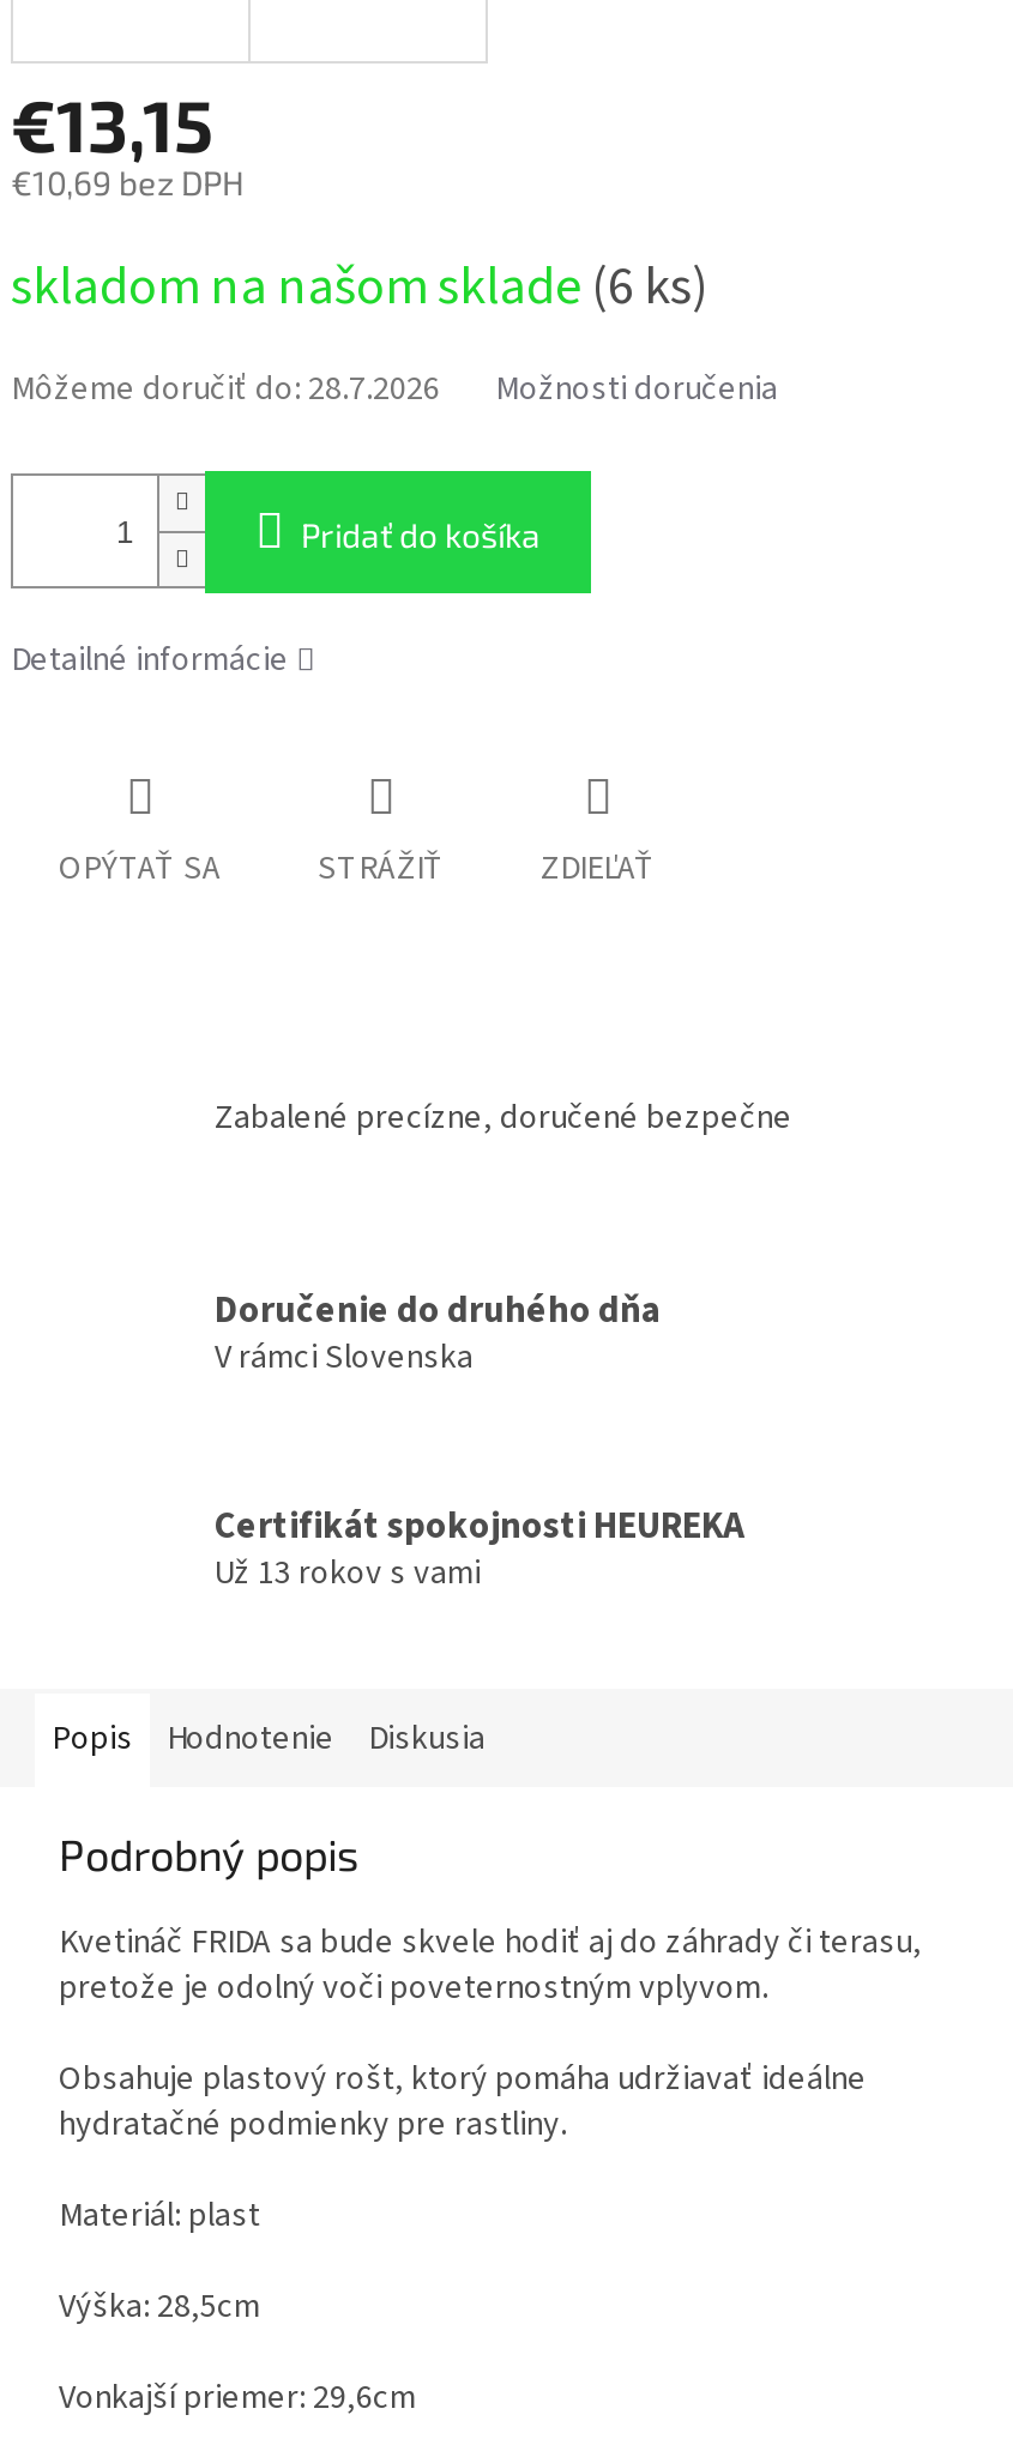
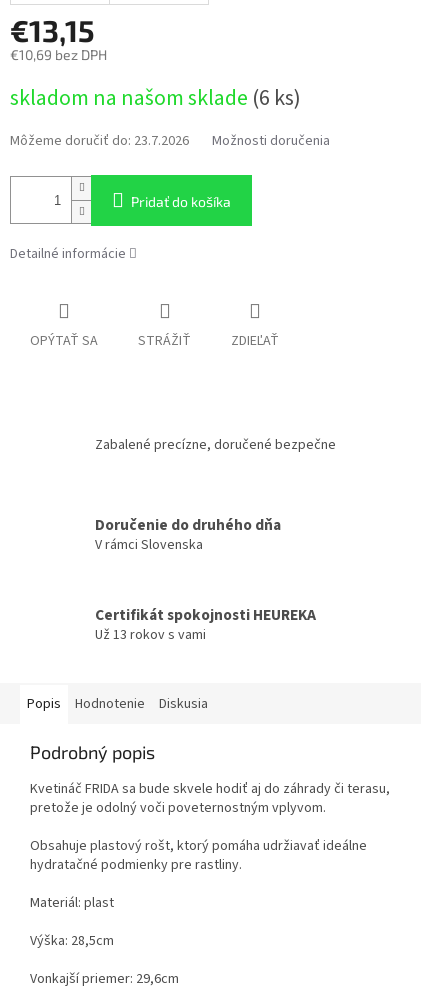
[11,365,440,413] Môžeme doručiť do: 28.7.2026 -> [10,131,189,151] Môžeme doručiť do: 23.7.2026

